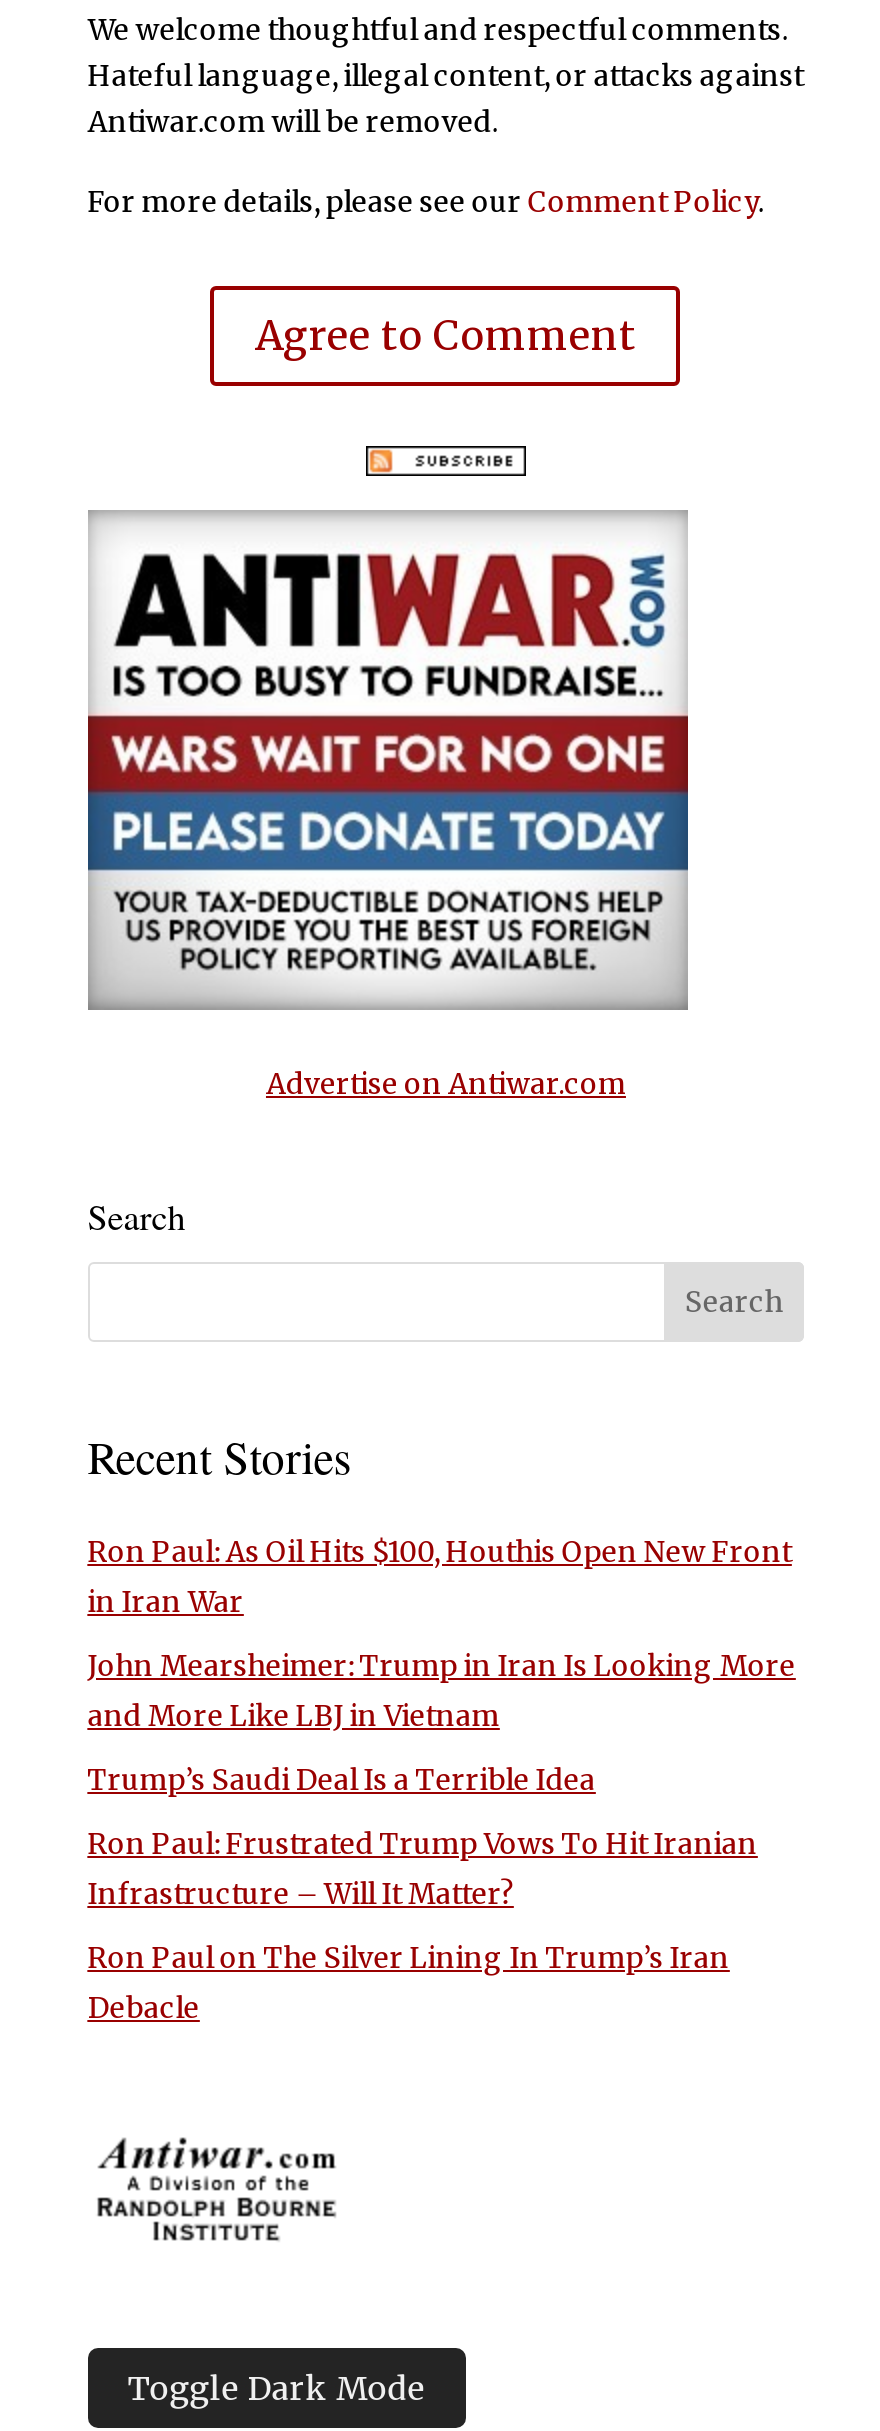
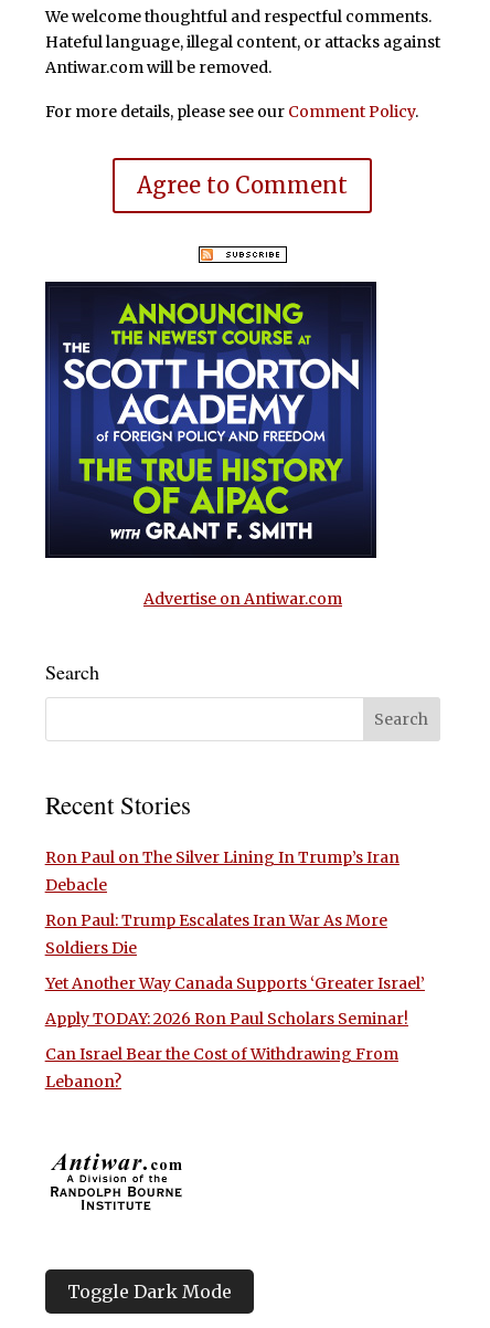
[86,512,690,1008] [image] -> [44,282,377,558] [image]
[88,1534,796,1912] Ron Paul: As Oil Hits $100, Houthis Open New Front | in Iran War | John Mearsheimer: Trump in Iran Is Looking More | and More Like LBJ in Vietnam | Trump’s Saudi Deal Is a Terrible Idea | Ron Paul: Frustrated Trump Vows To Hit Iranian | Infrastructure – Will It Matter? -> none
moved [88,1940,730,2026] -> [45,847,399,895]: Ron Paul on The Silver Lining In Trump’s Iran | Debacle
none -> [45,910,425,1092] Ron Paul: Trump Escalates Iran War As More | Soldiers Die | Yet Another Way Canada Supports ‘Greater Israel’ | Apply TODAY: 2026 Ron Paul Scholars Seminar! | Can Israel Bear the Cost of Withdrawing From | Lebanon?

